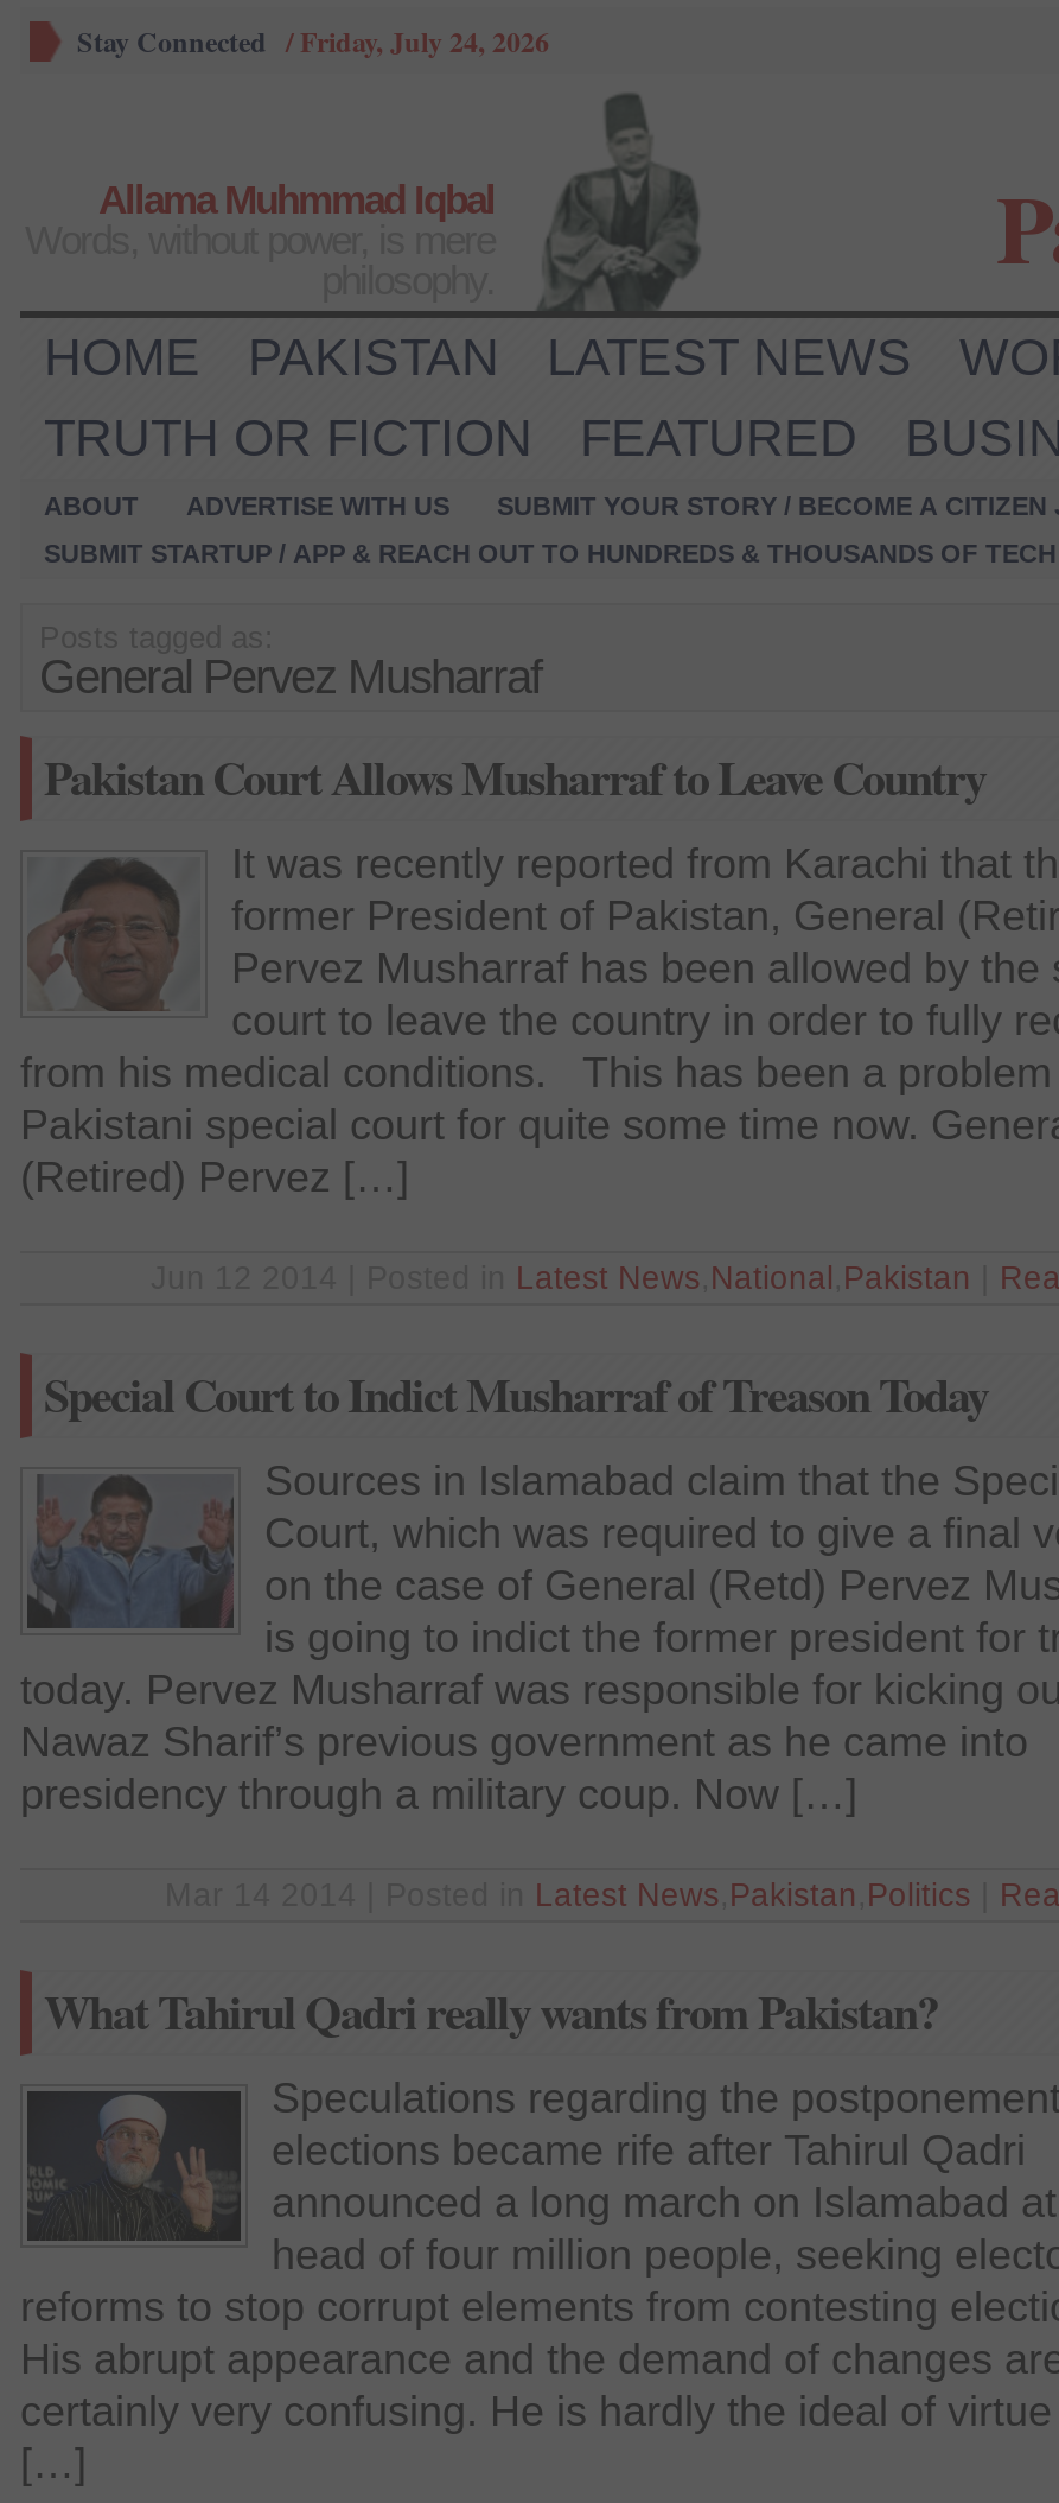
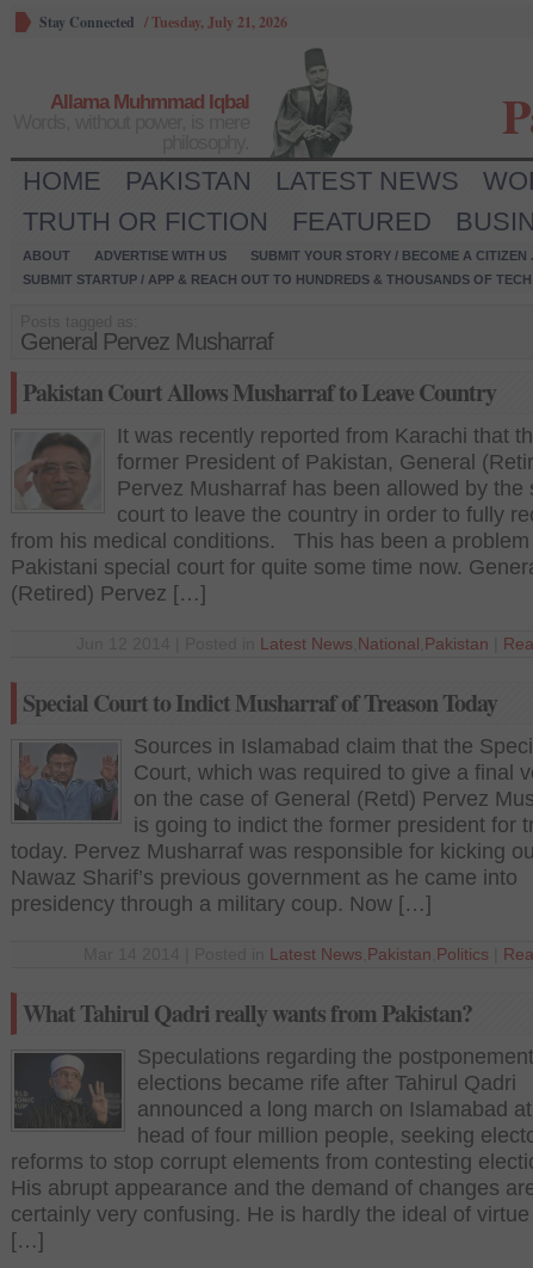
[77,21,549,62] Stay Connected / Friday, July 24, 2026 -> [39,12,287,32] Stay Connected / Tuesday, July 21, 2026

